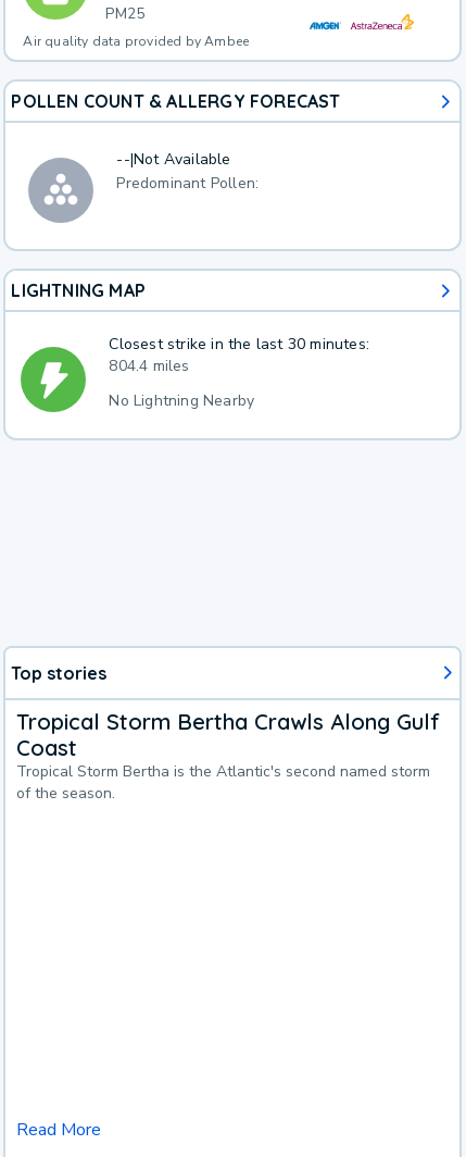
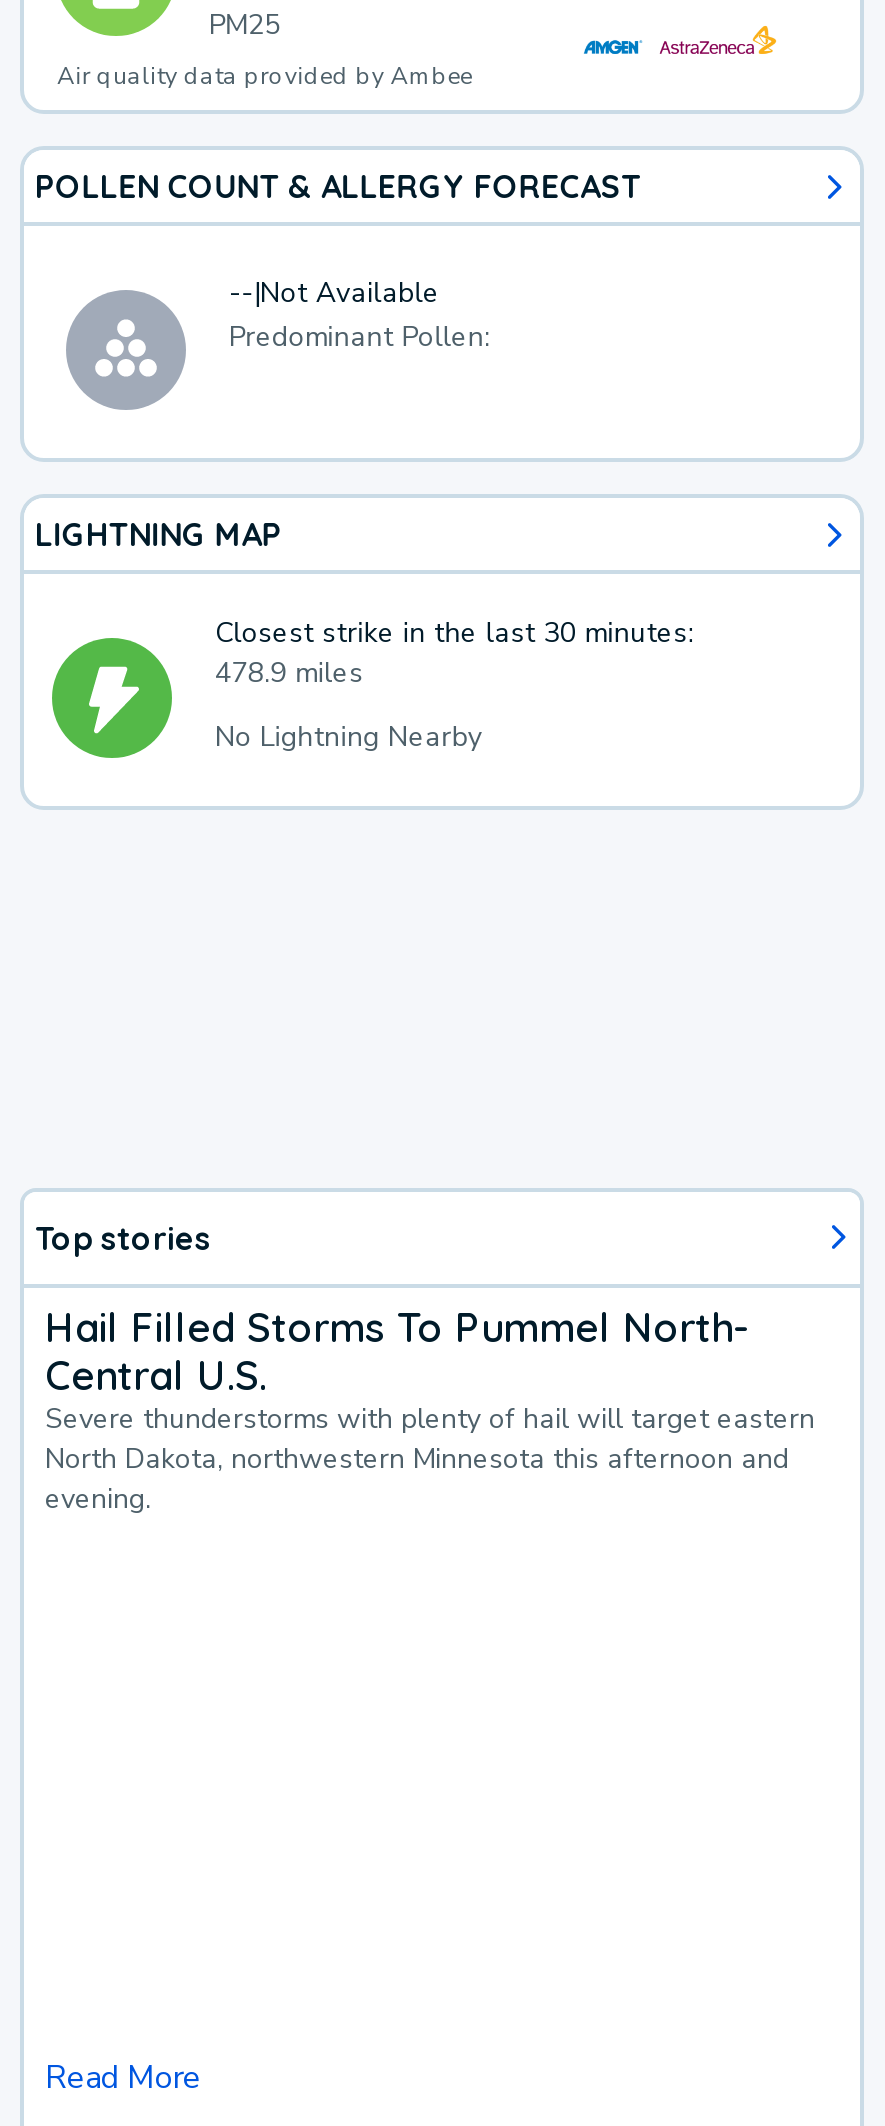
[109,355,190,376] 804.4 miles -> [215,653,363,691] 478.9 miles
[17,708,440,803] Tropical Storm Bertha Crawls Along Gulf | Coast | Tropical Storm Bertha is the Atlantic's second named storm | of the season. -> [45,1301,815,1517] Hail Filled Storms To Pummel North- | Central U.S. | Severe thunderstorms with plenty of hail will target eastern | North Dakota, northwestern Minnesota this afternoon and | evening.

